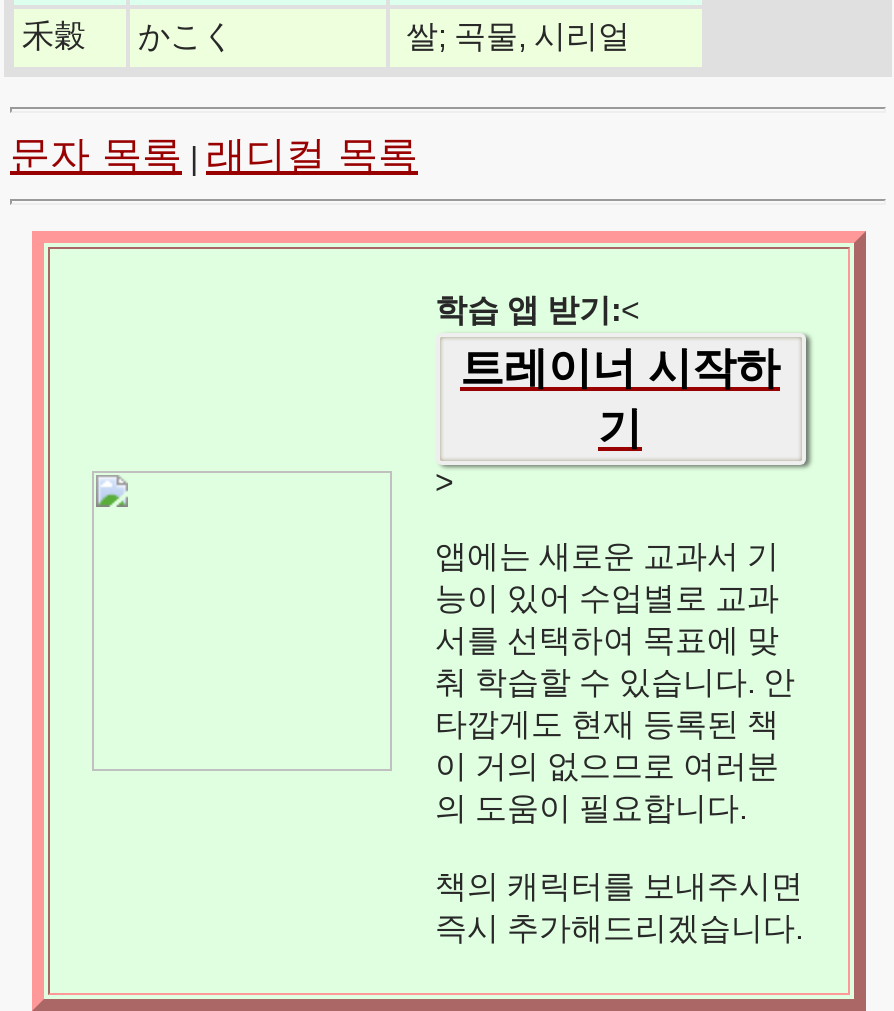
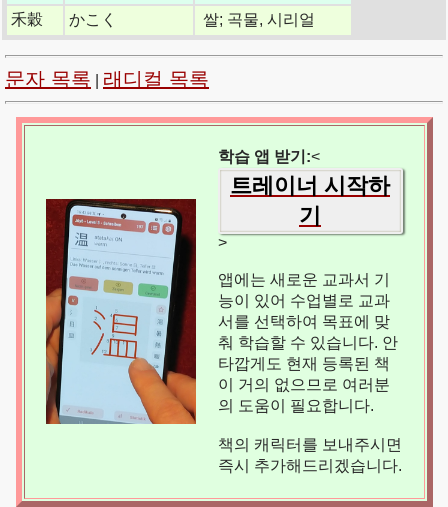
none -> [45,198,197,425] [image]

